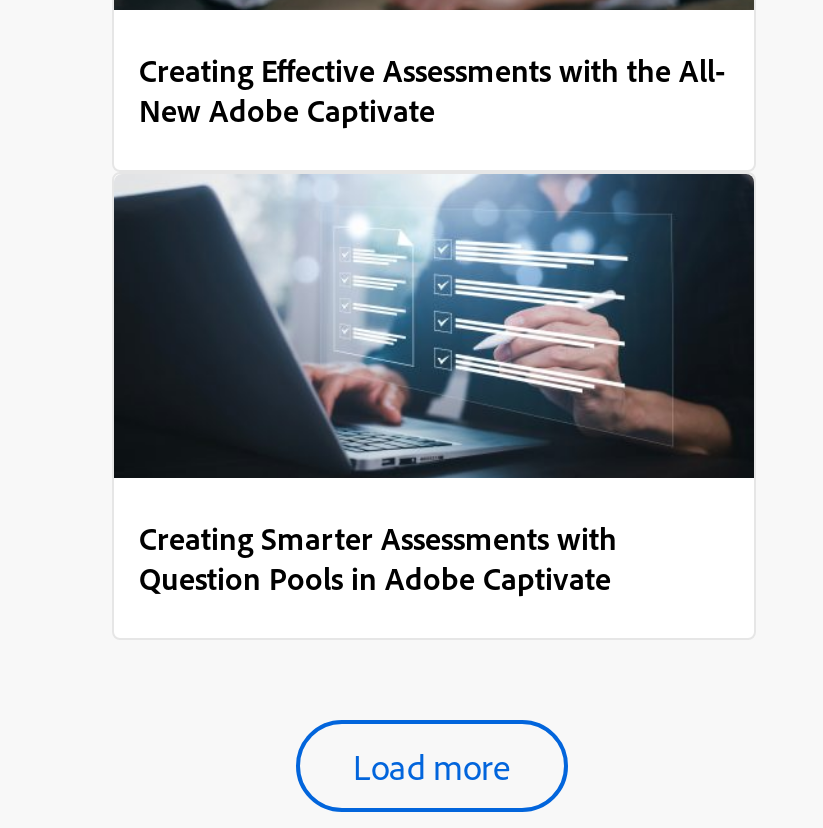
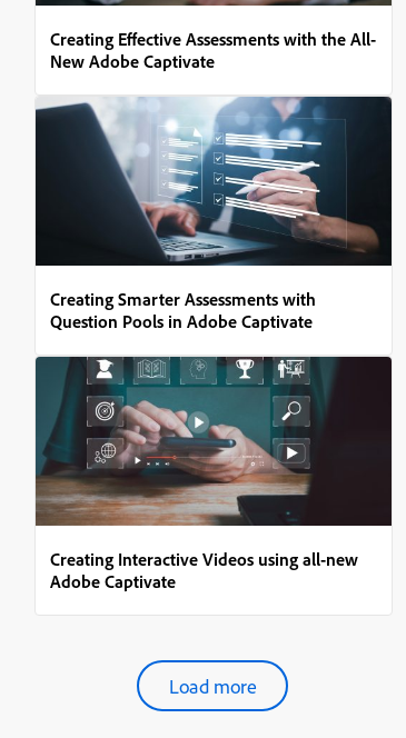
none -> [34,356,376,592] [image] | Creating Interactive Videos using all-new | Adobe Captivate

